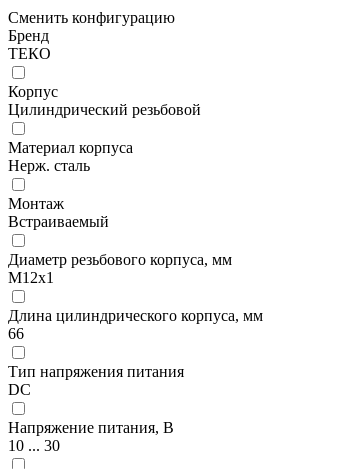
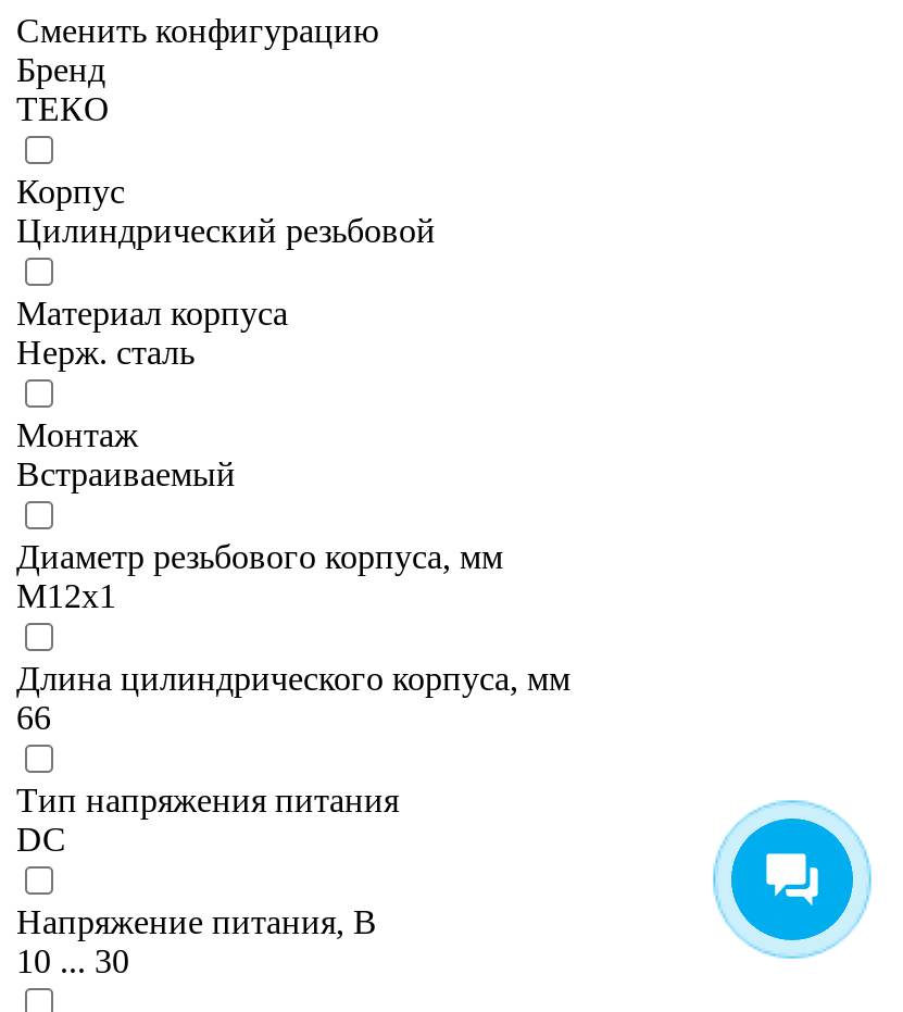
none -> [710,797,875,962] [image]

